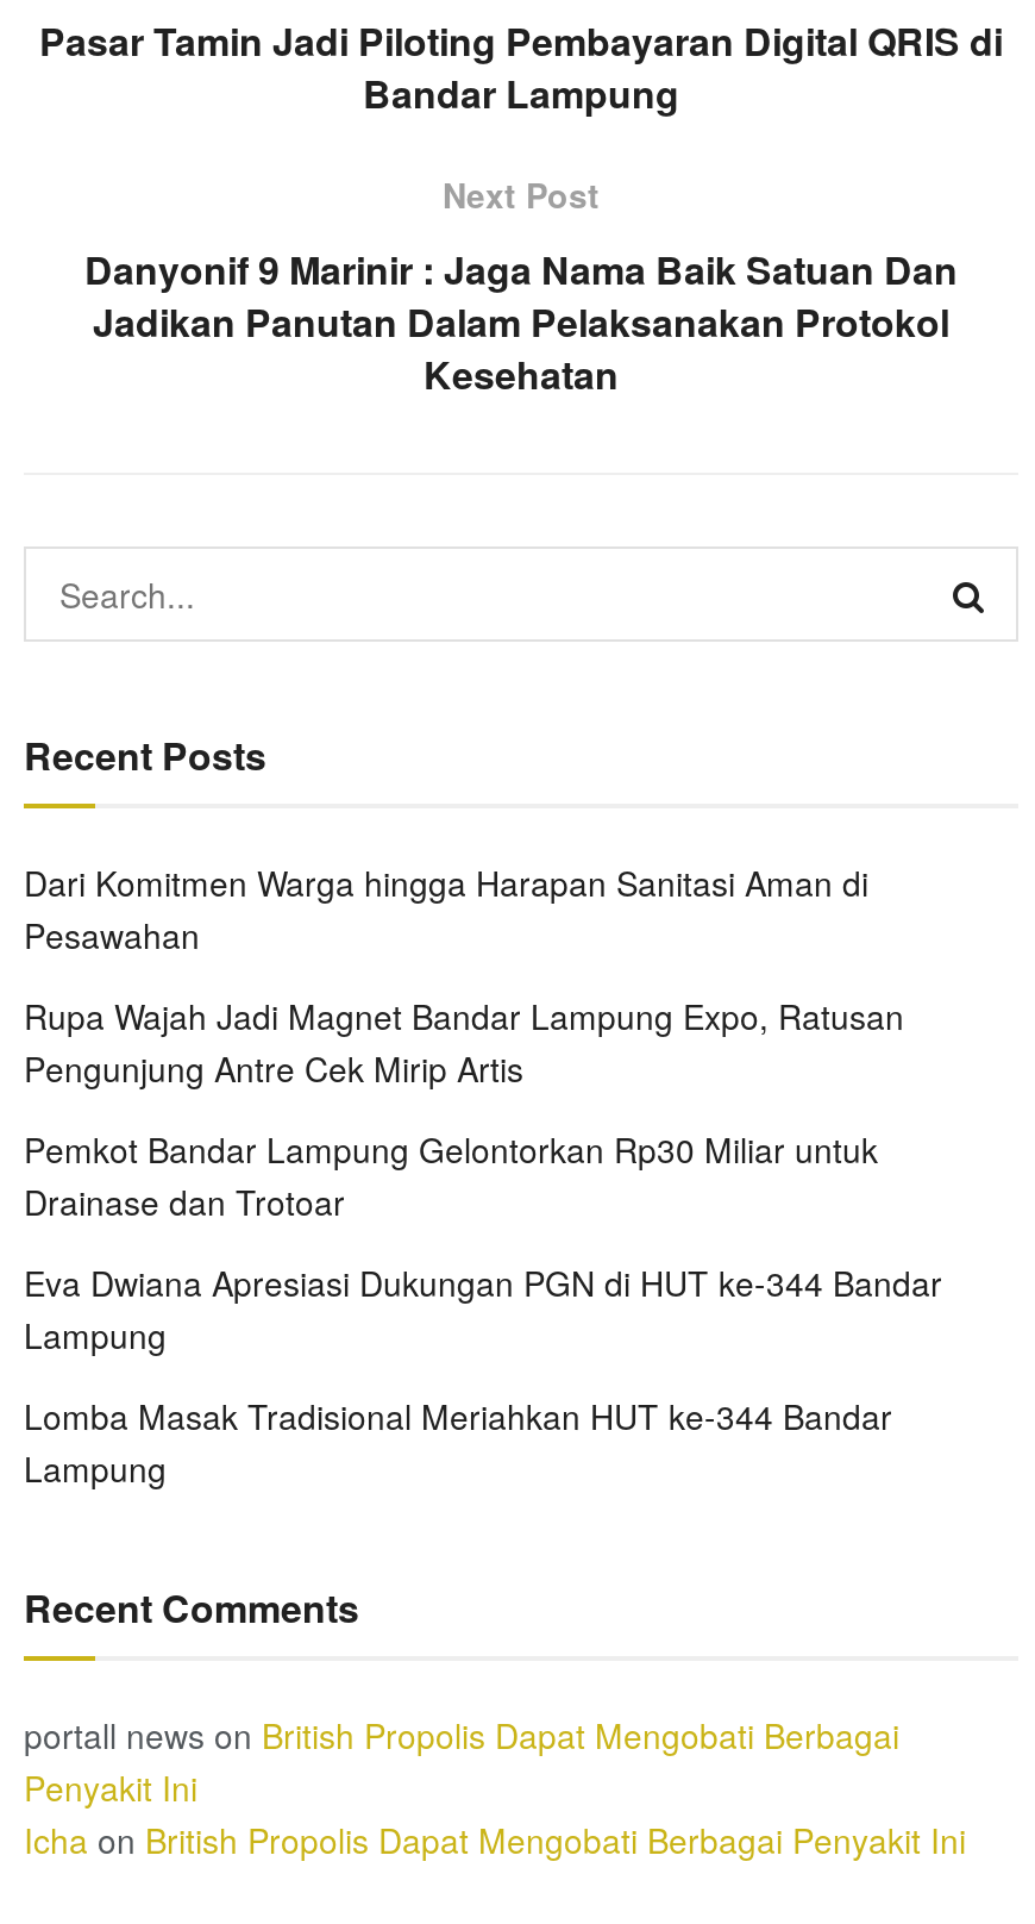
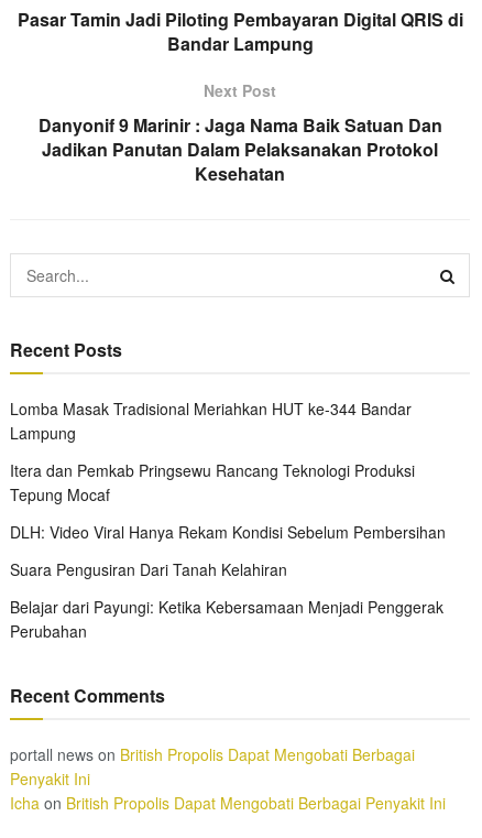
[24,857,942,1357] Dari Komitmen Warga hingga Harapan Sanitasi Aman di | Pesawahan | Rupa Wajah Jadi Magnet Bandar Lampung Expo, Ratusan | Pengunjung Antre Cek Mirip Artis | Pemkot Bandar Lampung Gelontorkan Rp30 Miliar untuk | Drainase dan Trotoar | Eva Dwiana Apresiasi Dukungan PGN di HUT ke-344 Bandar | Lampung -> none
moved [24,1391,892,1491] -> [10,397,412,443]: Lomba Masak Tradisional Meriahkan HUT ke-344 Bandar | Lampung
none -> [10,459,446,641] Itera dan Pemkab Pringsewu Rancang Teknologi Produksi | Tepung Mocaf | DLH: Video Viral Hanya Rekam Kondisi Sebelum Pembersihan | Suara Pengusiran Dari Tanah Kelahiran | Belajar dari Payungi: Ketika Kebersamaan Menjadi Penggerak | Perubahan

